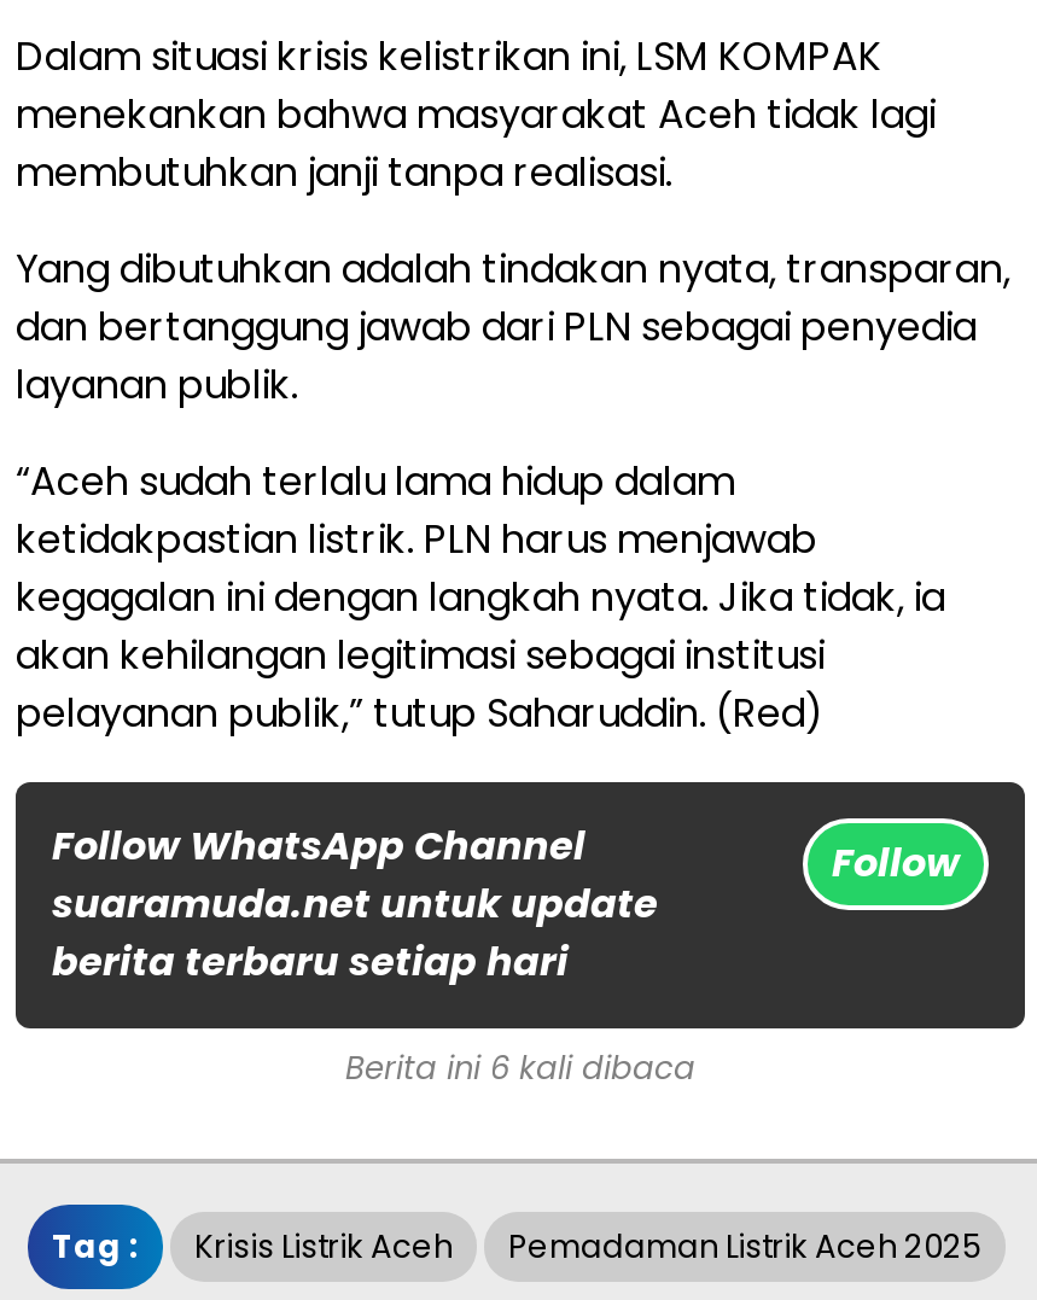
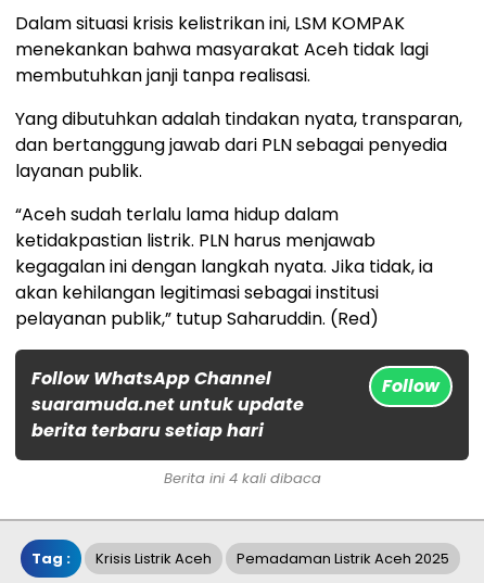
[345,1046,695,1092] Berita ini 6 kali dibaca -> [163,468,321,489] Berita ini 4 kali dibaca

